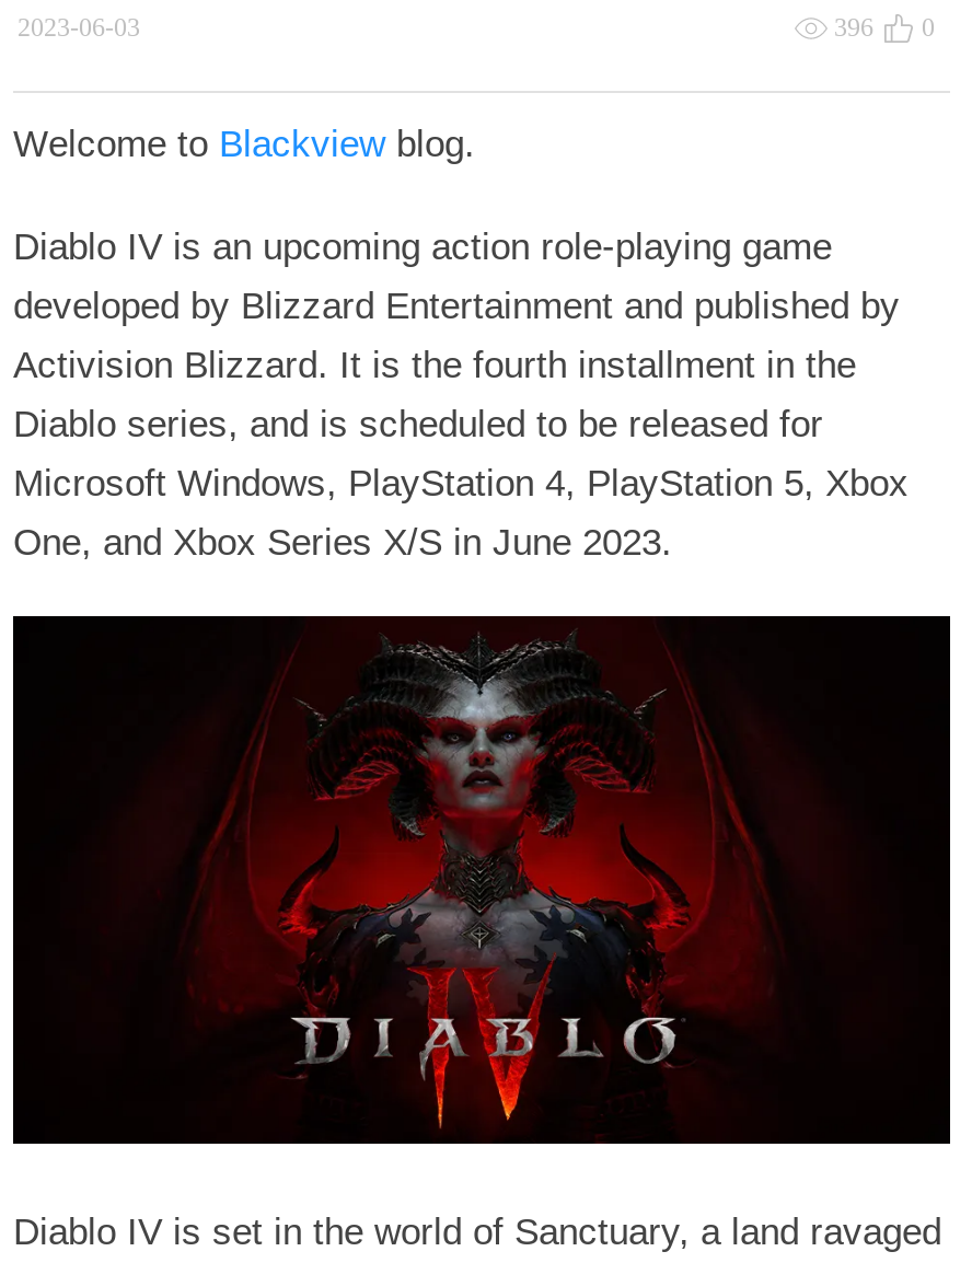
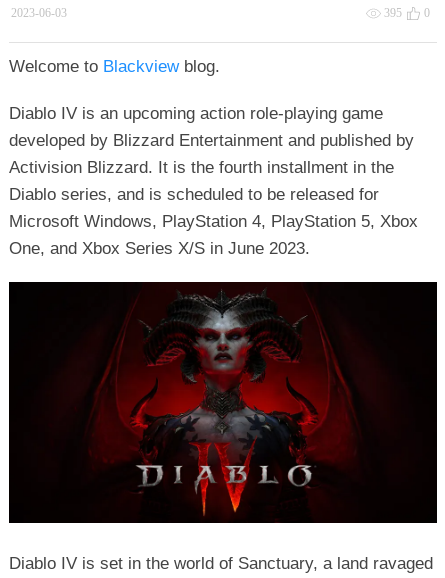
[834,12,935,43] 396 0 -> [384,6,430,20] 395 0

